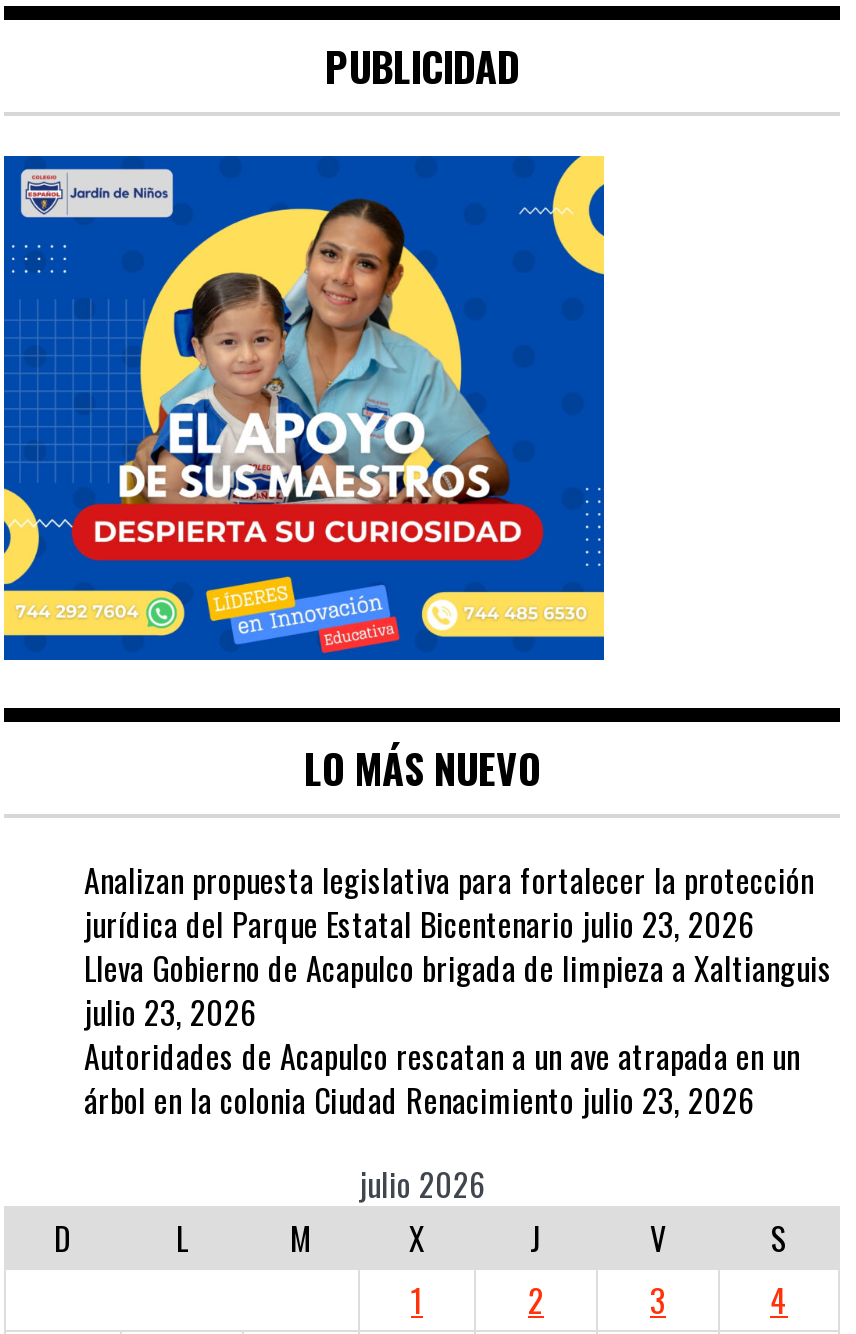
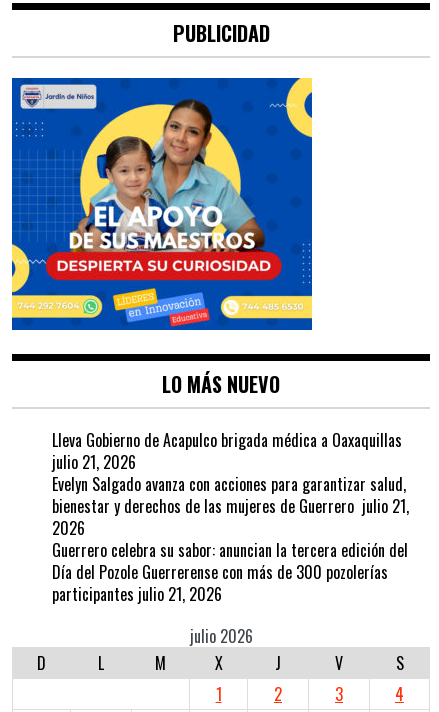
[84,855,832,1123] Analizan propuesta legislativa para fortalecer la protección | jurídica del Parque Estatal Bicentenario julio 23, 2026 | Lleva Gobierno de Acapulco brigada de limpieza a Xaltianguis | julio 23, 2026 | Autoridades de Acapulco rescatan a un ave atrapada en un | árbol en la colonia Ciudad Renacimiento julio 23, 2026 -> [52,428,409,606] Lleva Gobierno de Acapulco brigada médica a Oaxaquillas | julio 21, 2026 | Evelyn Salgado avanza con acciones para garantizar salud, | bienestar y derechos de las mujeres de Guerrero julio 21, | 2026 | Guerrero celebra su sabor: anuncian la tercera edición del | Día del Pozole Guerrerense con más de 300 pozolerías | participantes julio 21, 2026

